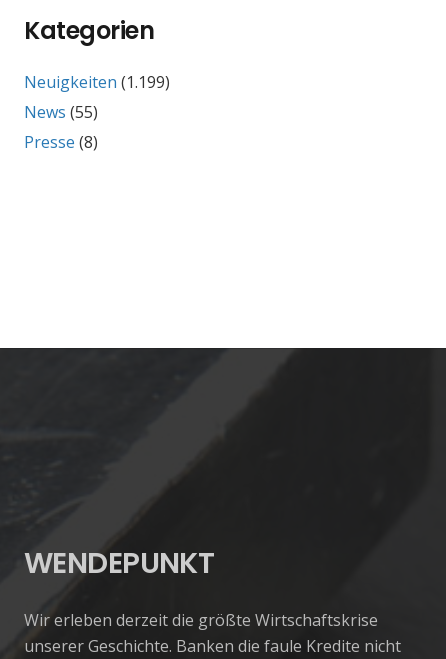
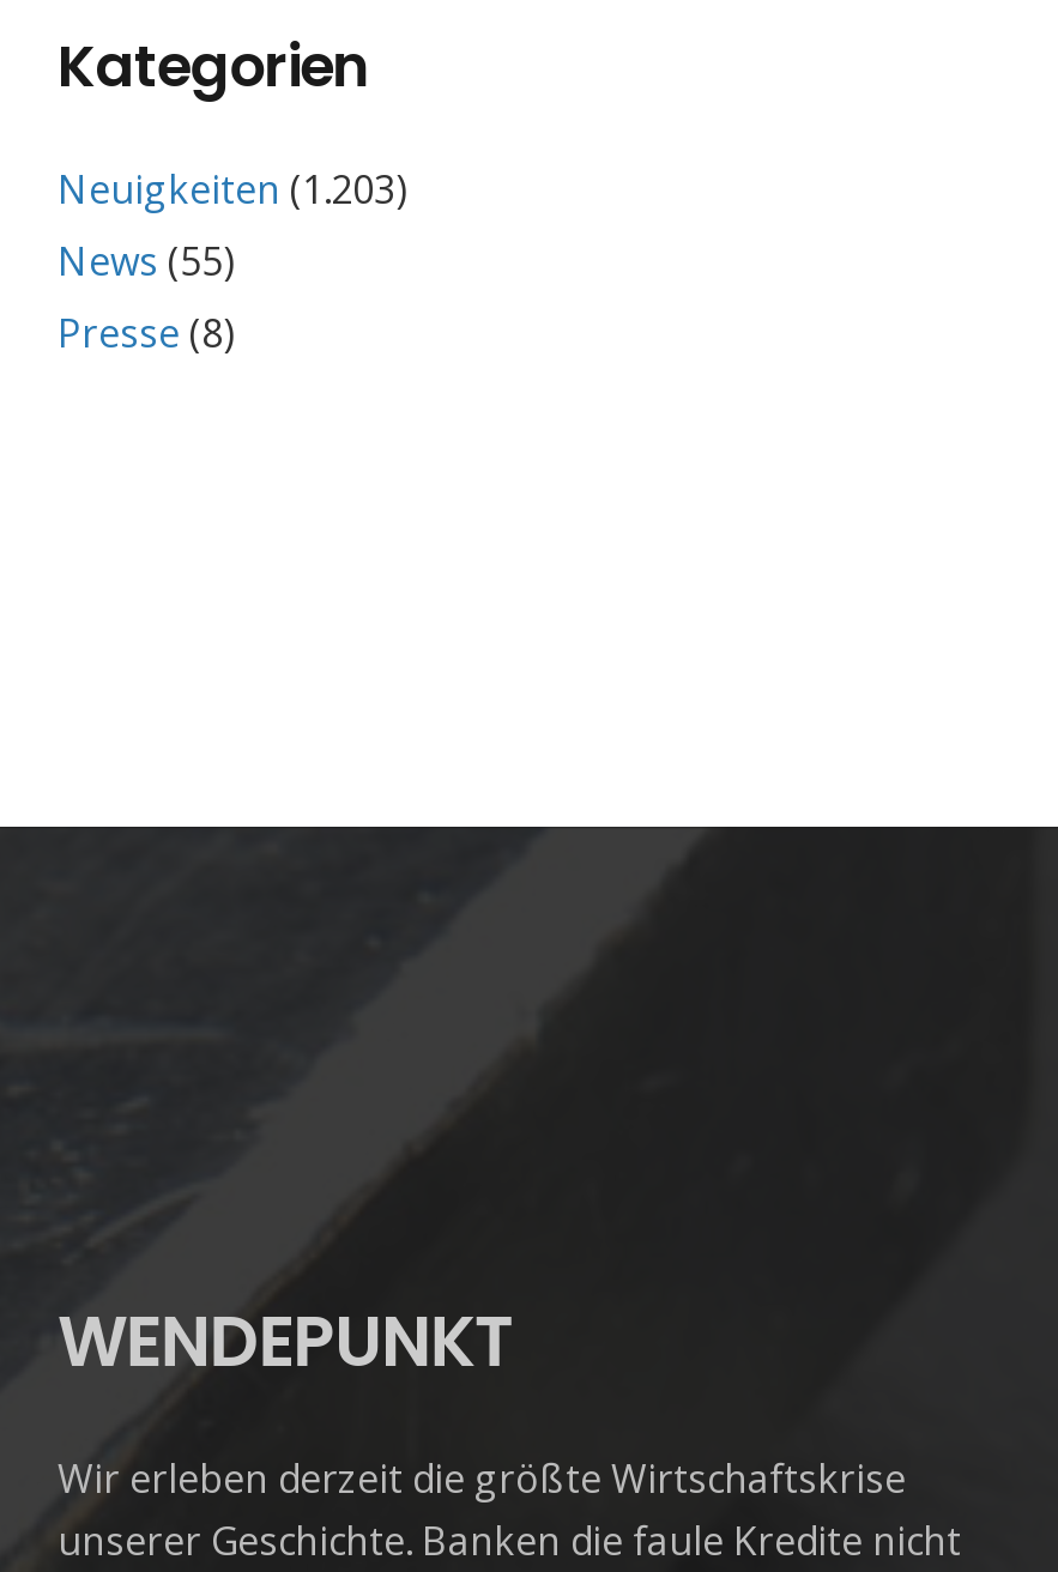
[24,70,170,92] Neuigkeiten (1.199) -> [58,162,407,214] Neuigkeiten (1.203)

